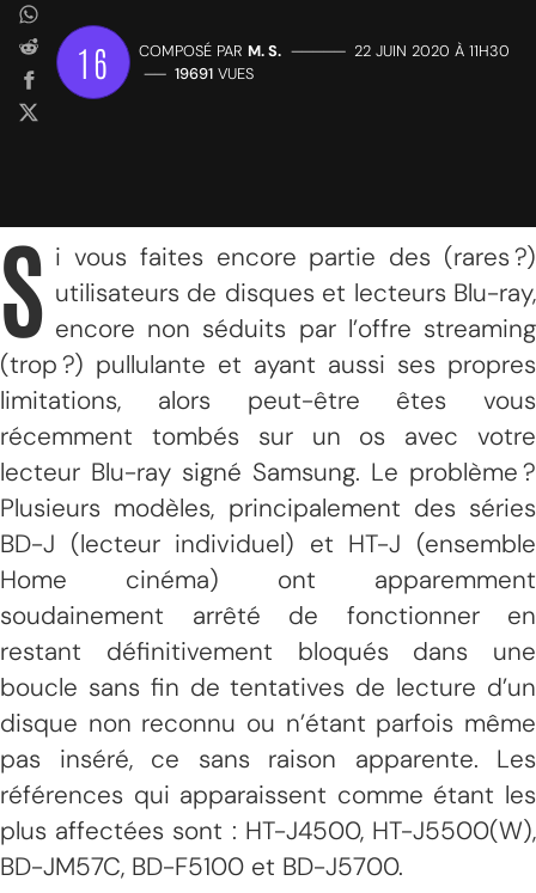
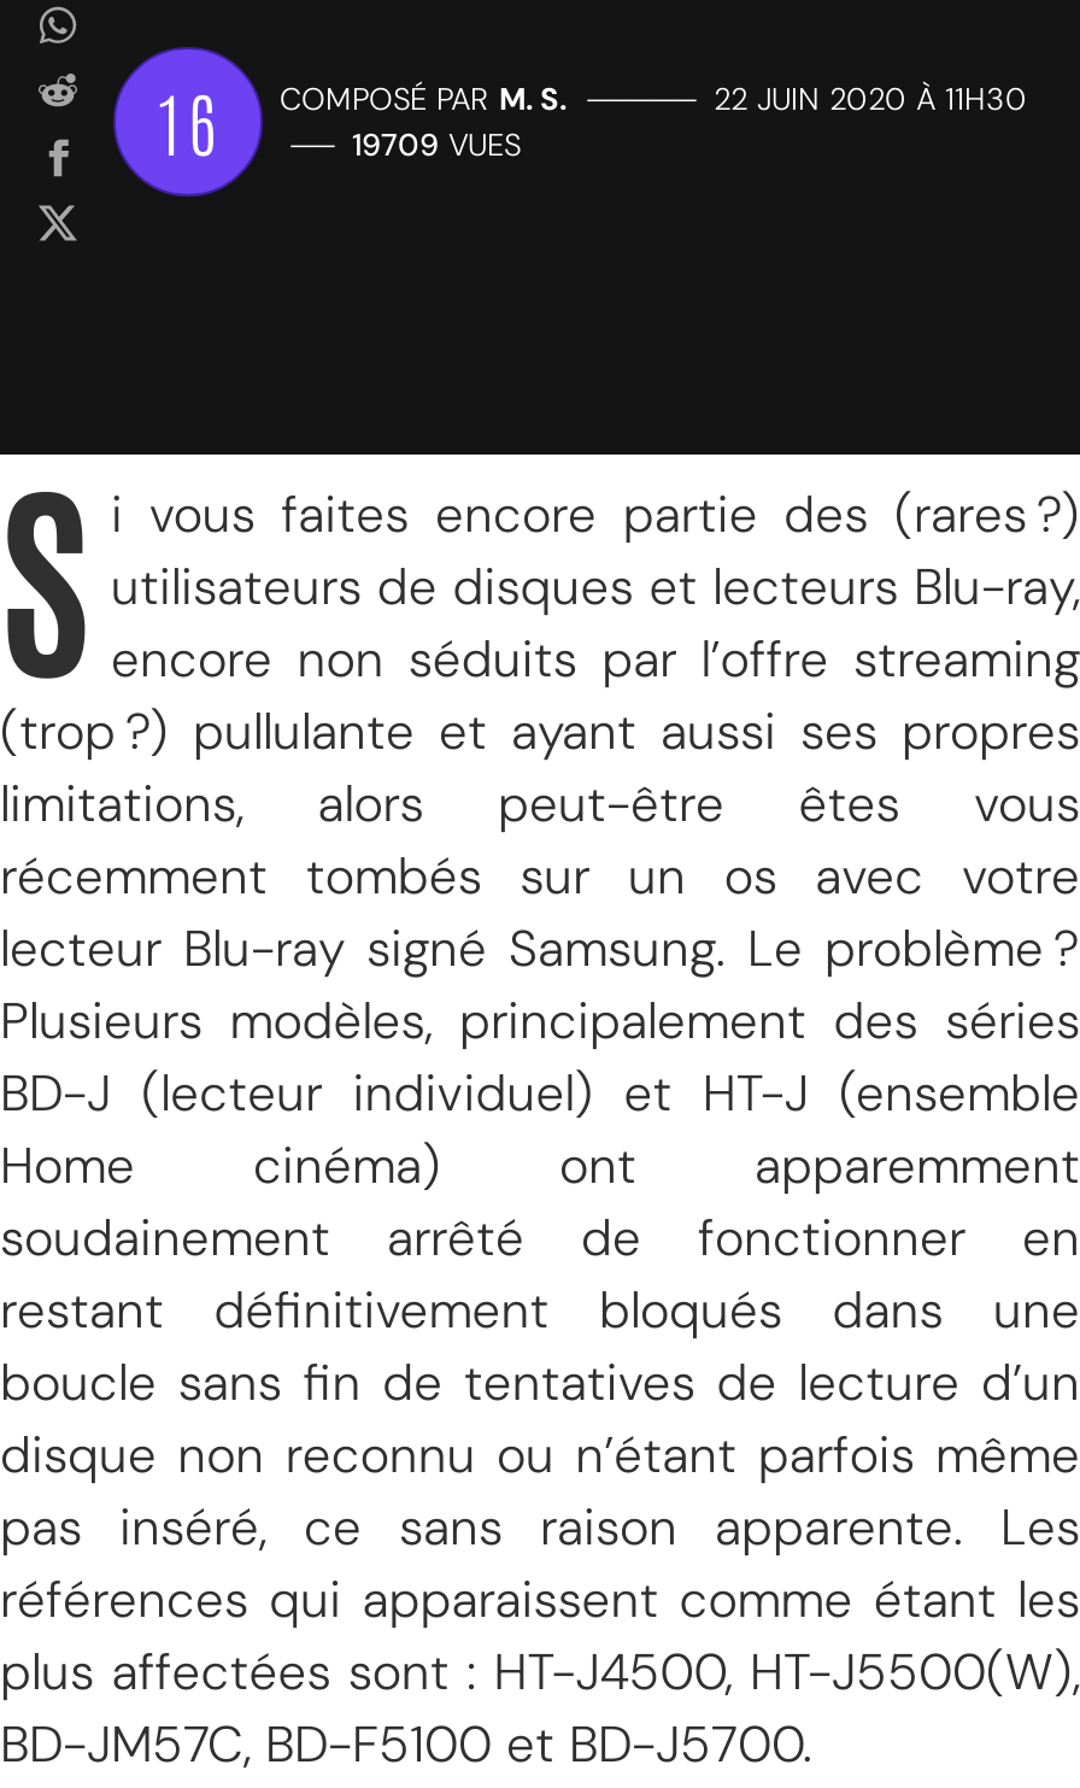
[77,39,510,84] 16 COMPOSÉ PAR M. S. ————— 22 JUIN 2020 À 11H30 —— 19691 VUES -> [155,76,1027,165] 16 COMPOSÉ PAR M. S. ————— 22 JUIN 2020 À 11H30 —— 19709 VUES

